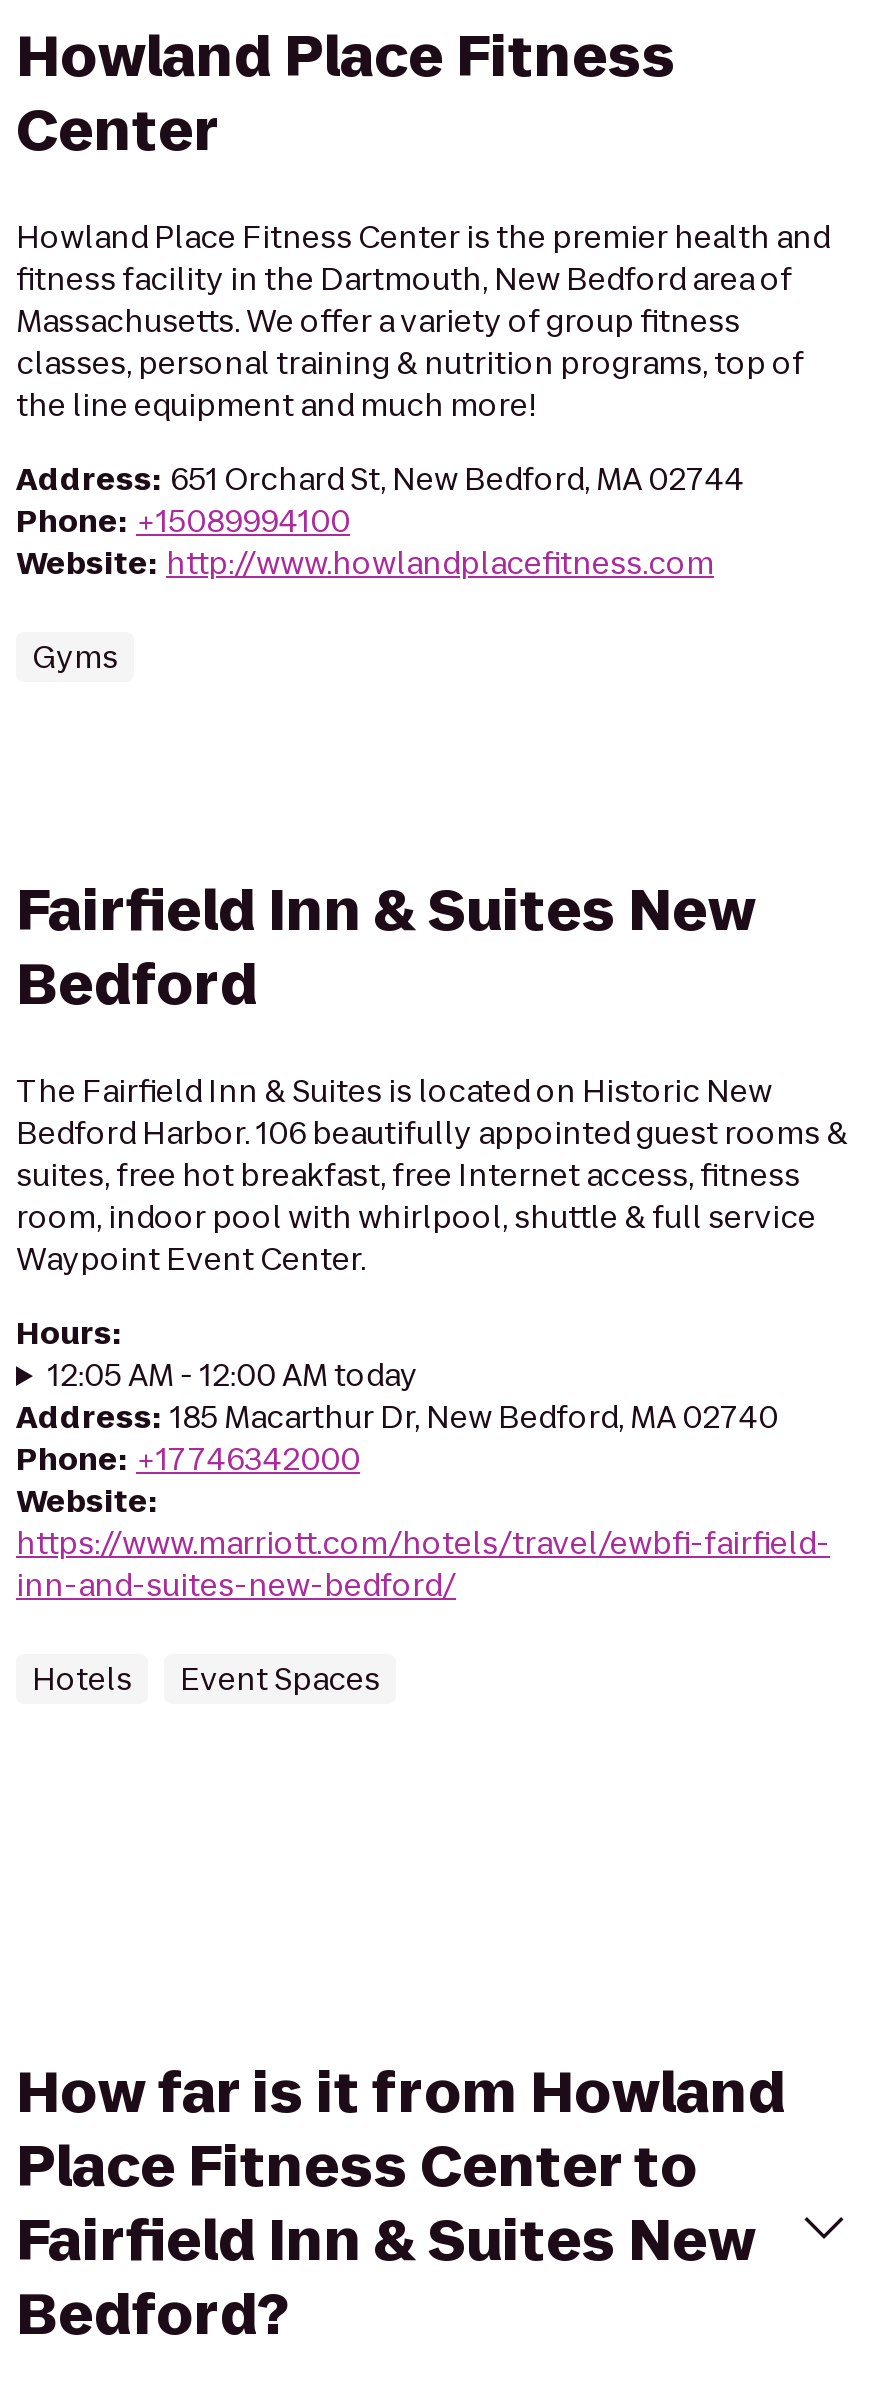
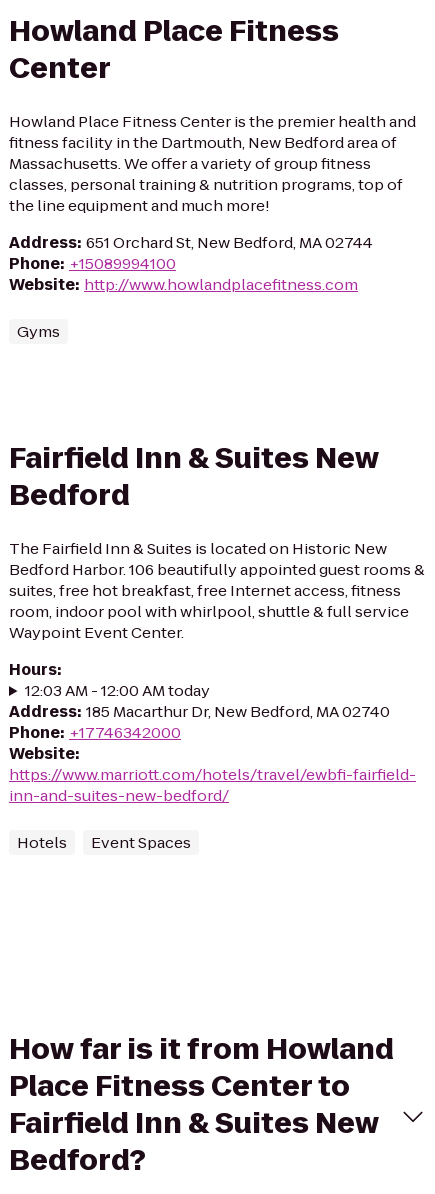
[48,1354,418,1396] 12:05 AM - 12:00 AM today -> [25,680,210,701] 12:03 AM - 12:00 AM today

